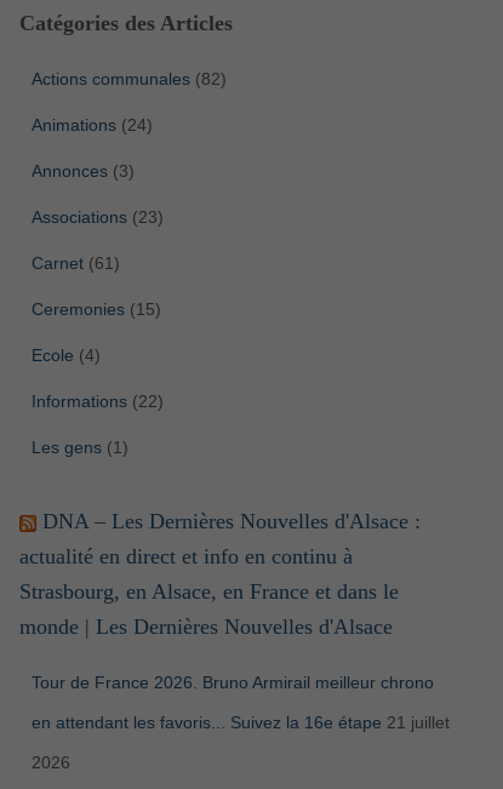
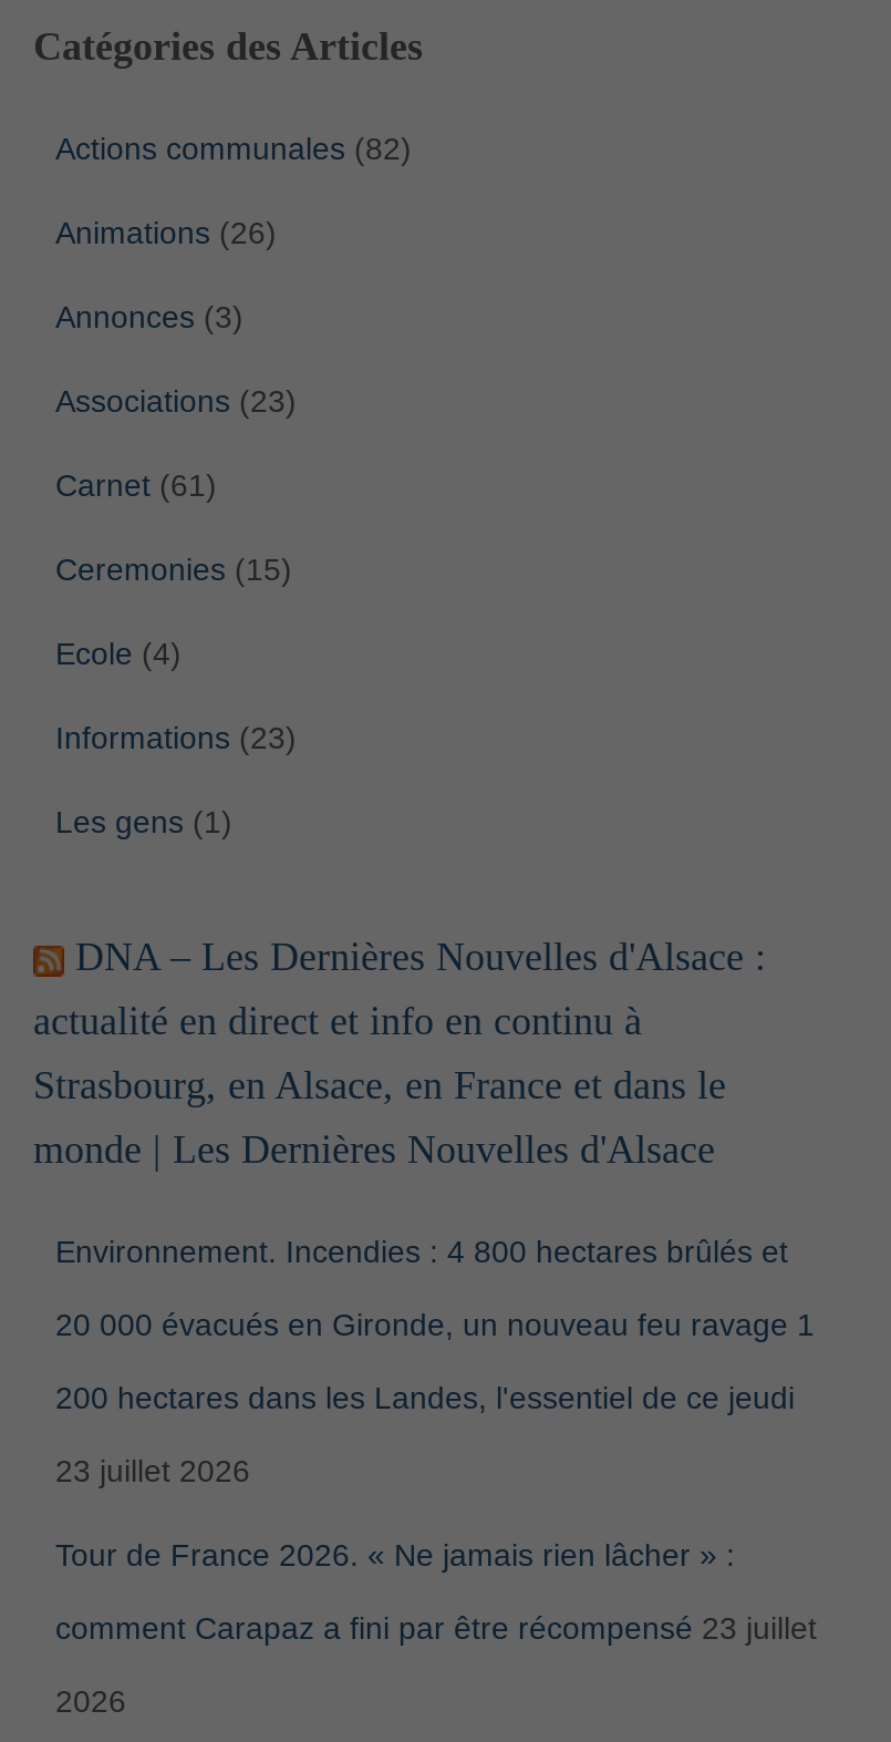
[32,115,153,135] Animations (24) -> [55,215,277,250] Animations (26)
[32,391,164,411] Informations (22) -> [55,720,297,755] Informations (23)
[32,673,450,732] Tour de France 2026. Bruno Armirail meilleur chrono | en attendant les favoris... Suivez la 16e étape 21 juillet -> [55,1234,817,1646] Environnement. Incendies : 4 800 hectares brûlés et | 20 000 évacués en Gironde, un nouveau feu ravage 1 | 200 hectares dans les Landes, l'essentiel de ce jeudi | 23 juillet 2026 | Tour de France 2026. « Ne jamais rien lâcher » : | comment Carapaz a fini par être récompensé 23 juillet

